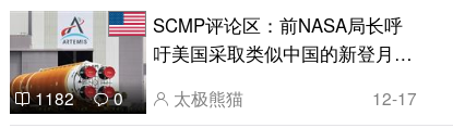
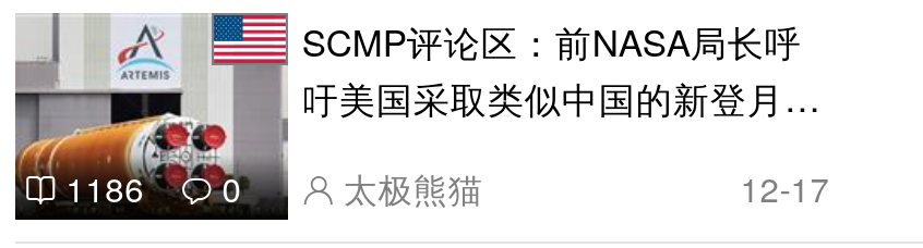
[31,86,244,110] 1182 0 太极熊猫 -> [57,163,483,211] 1186 0 太极熊猫

